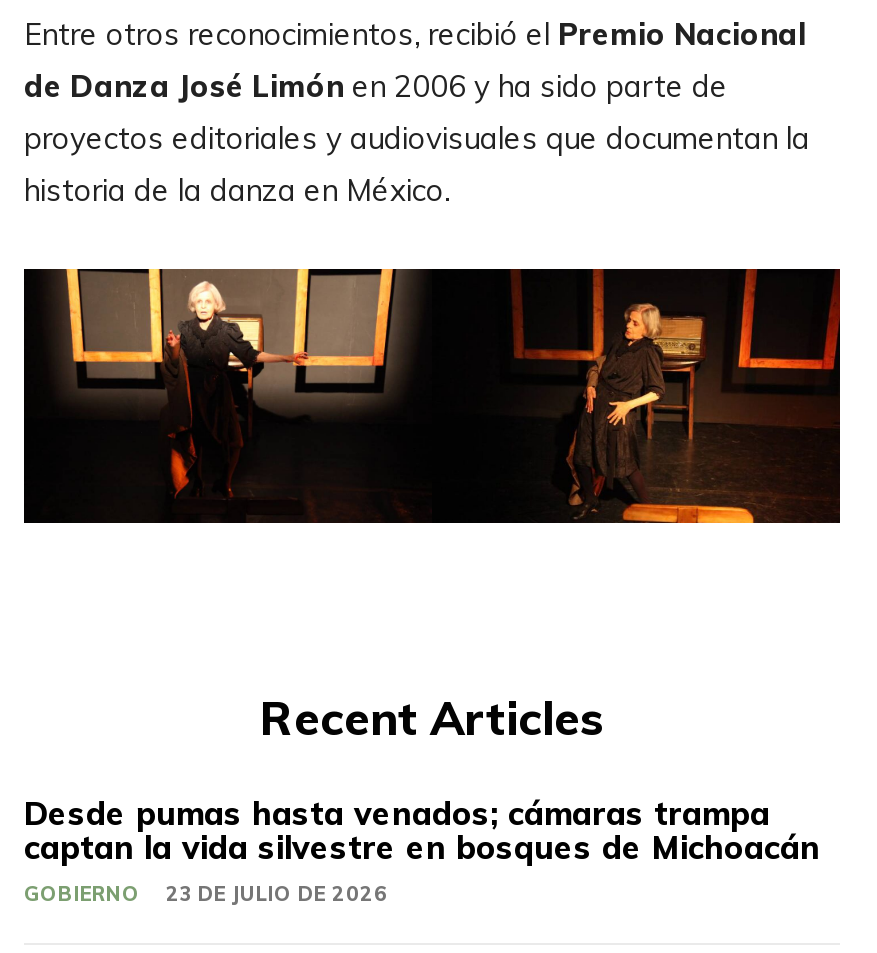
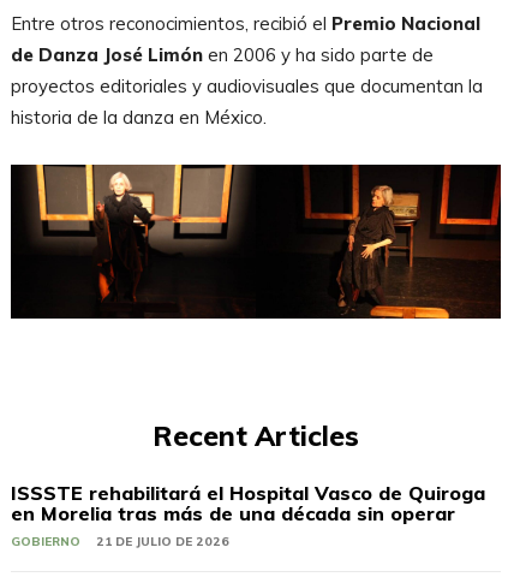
[24,794,820,868] Desde pumas hasta venados; cámaras trampa | captan la vida silvestre en bosques de Michoacán -> [11,480,485,525] ISSSTE rehabilitará el Hospital Vasco de Quiroga | en Morelia tras más de una década sin operar
[24,882,388,908] GOBIERNO 23 DE JULIO DE 2026 -> [11,533,229,549] GOBIERNO 21 DE JULIO DE 2026

